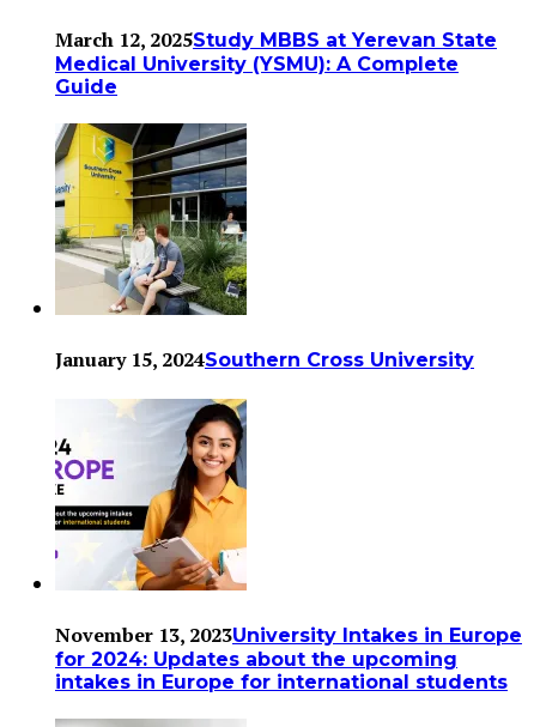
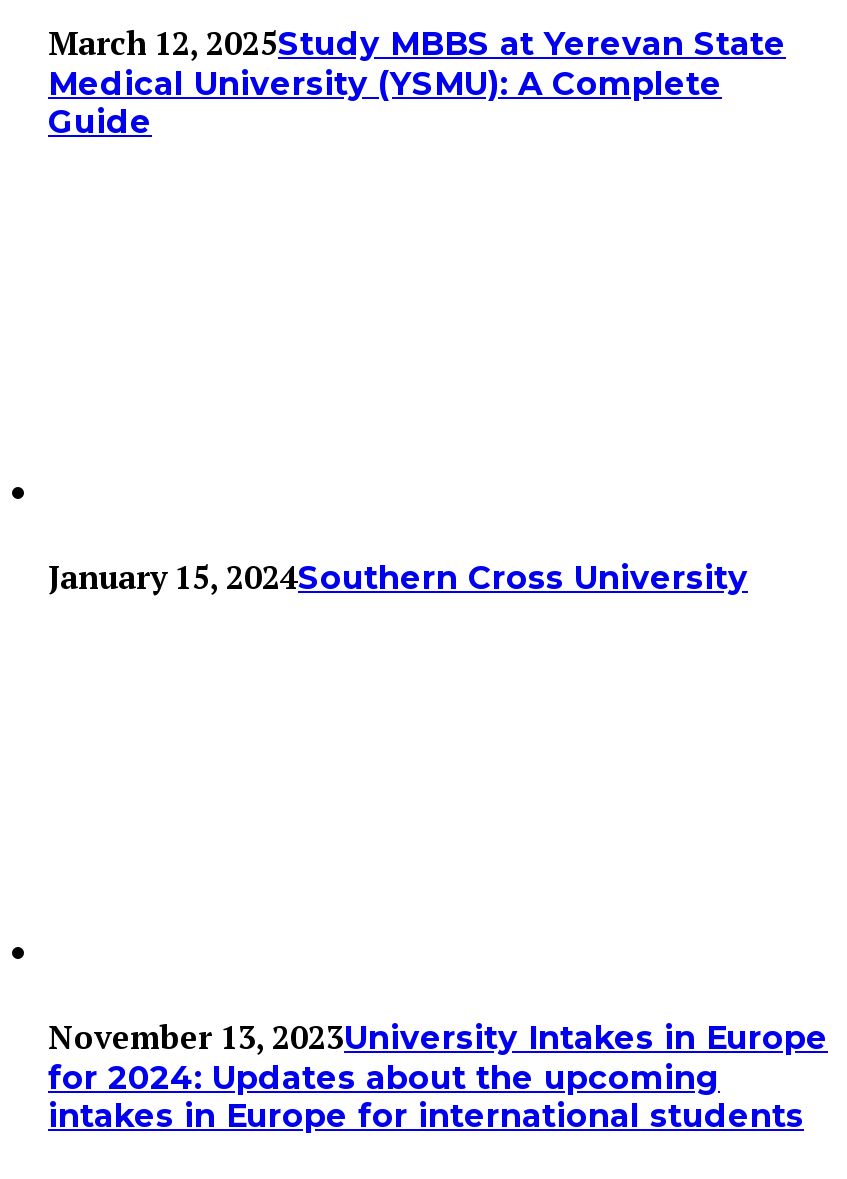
[54,122,248,316] [image] -> none
[54,398,248,592] [image] -> none

